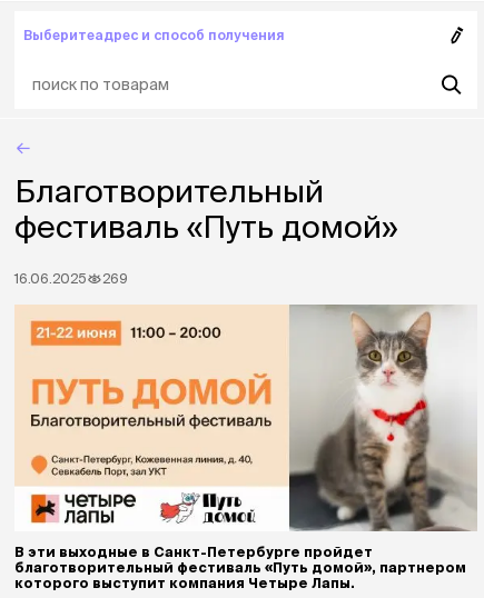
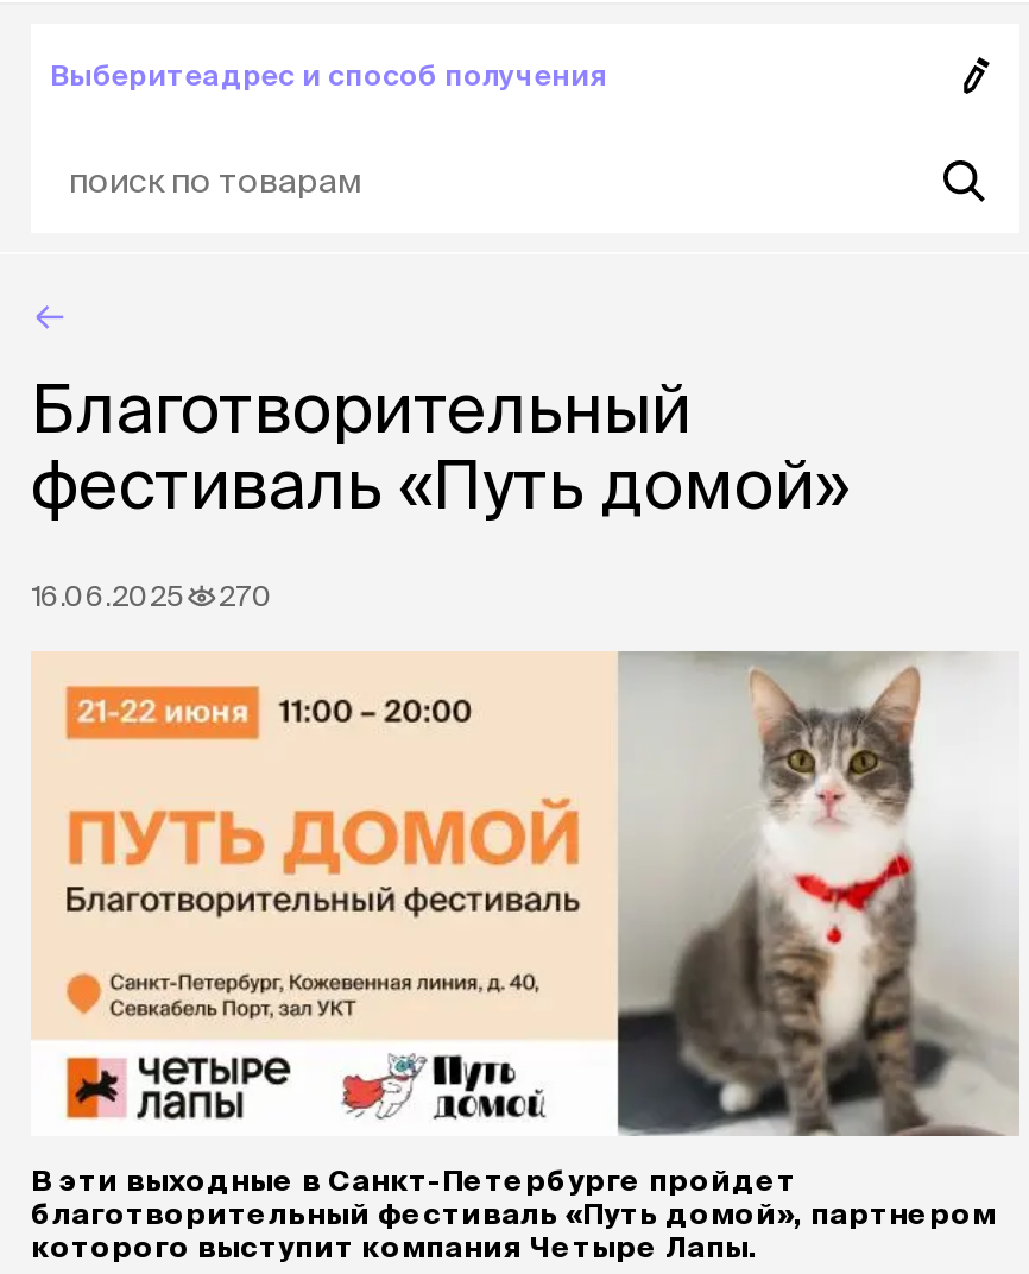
[14,271,128,286] 16.06.2025 269 -> [31,580,273,611] 16.06.2025 270

